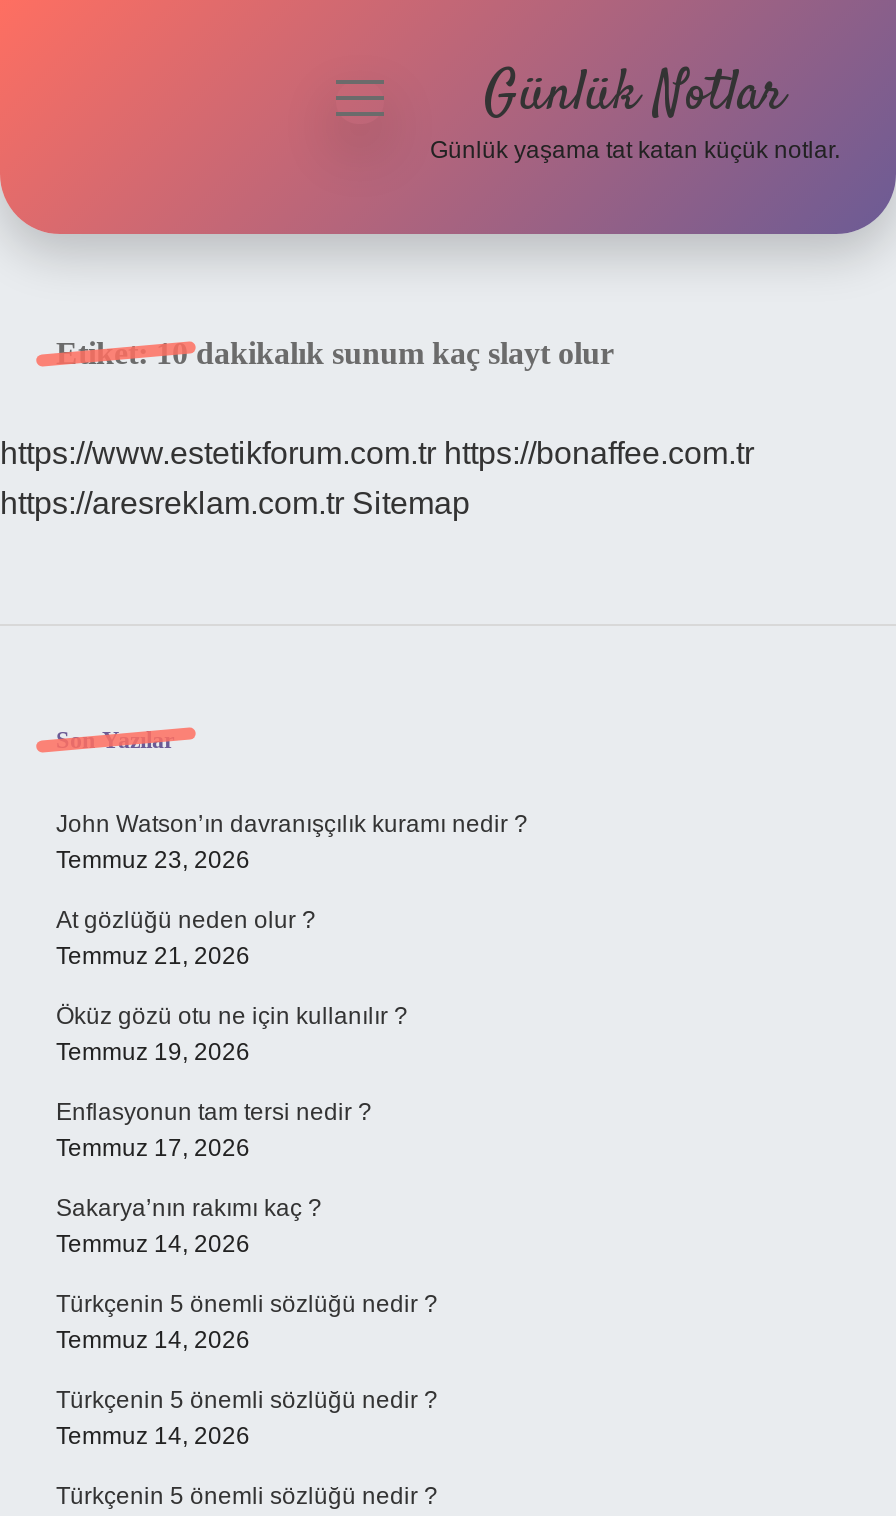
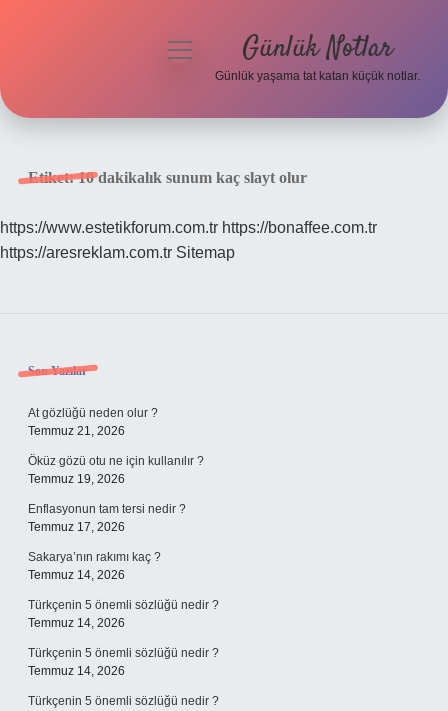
[56,810,528,874] John Watson’ın davranışçılık kuramı nedir ? | Temmuz 23, 2026 -> none

